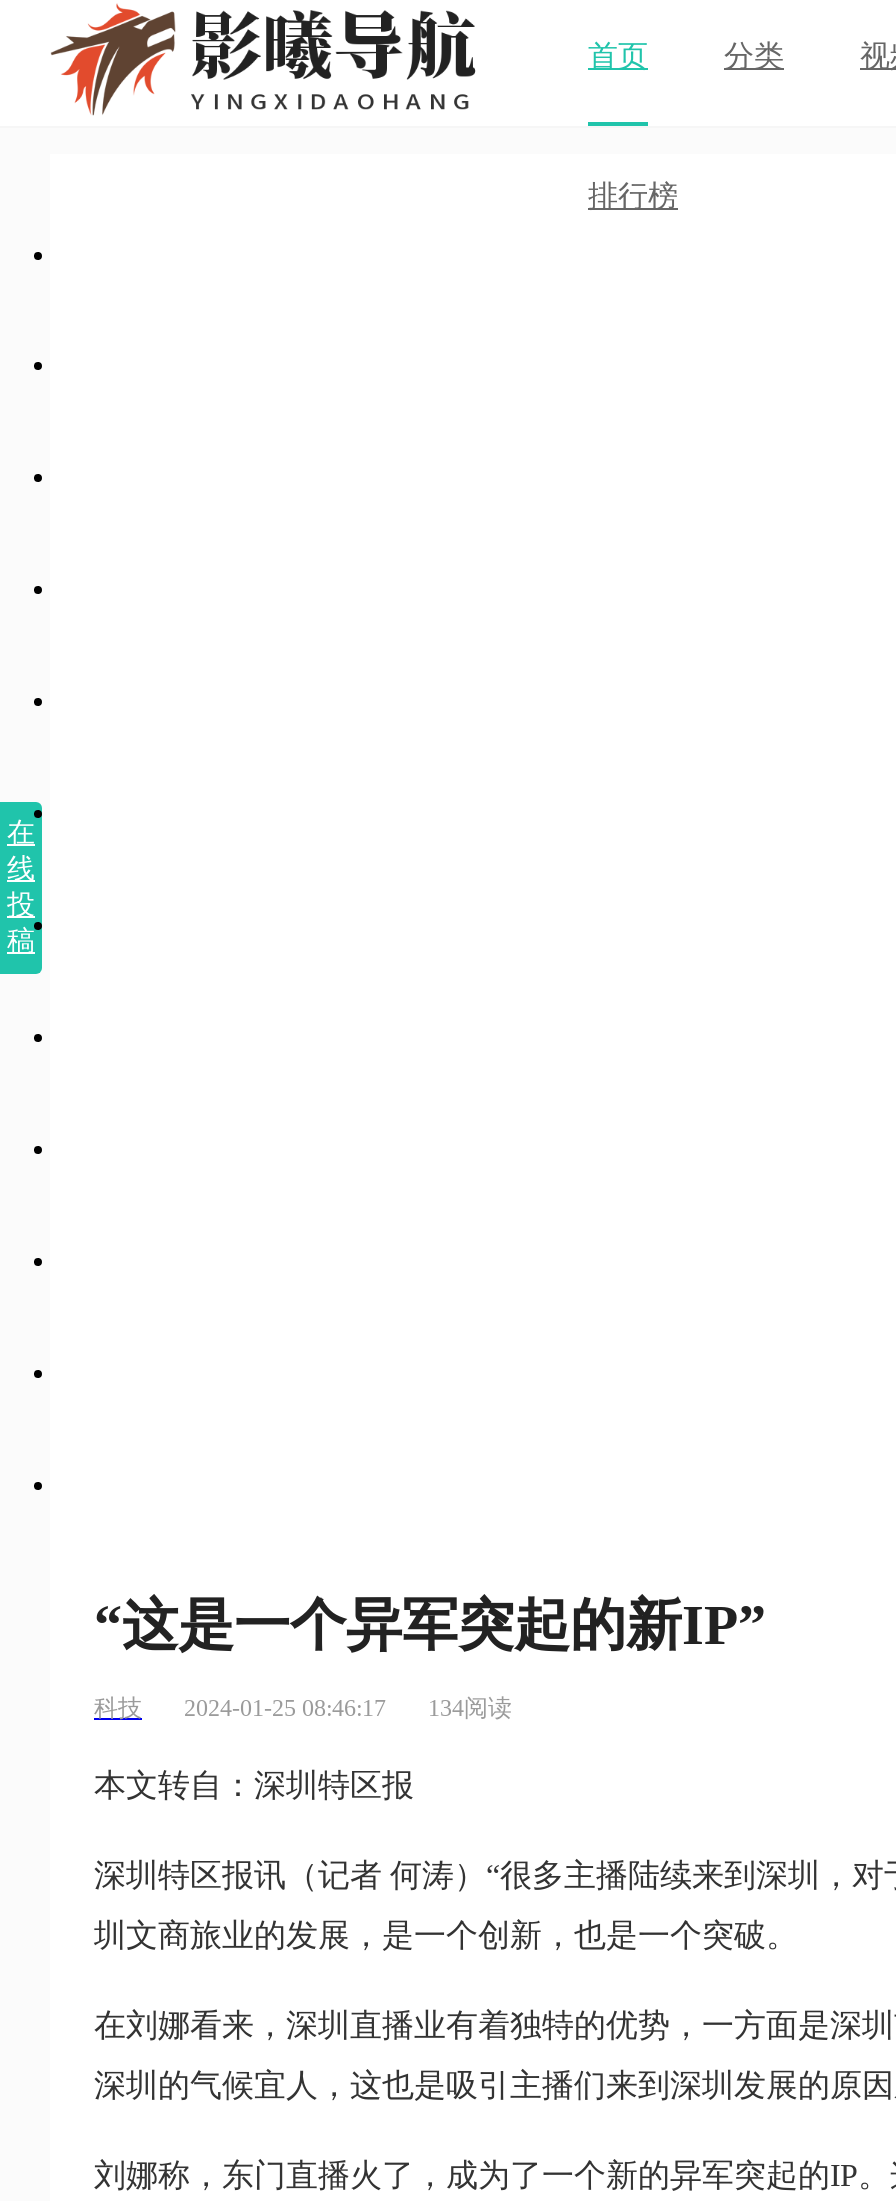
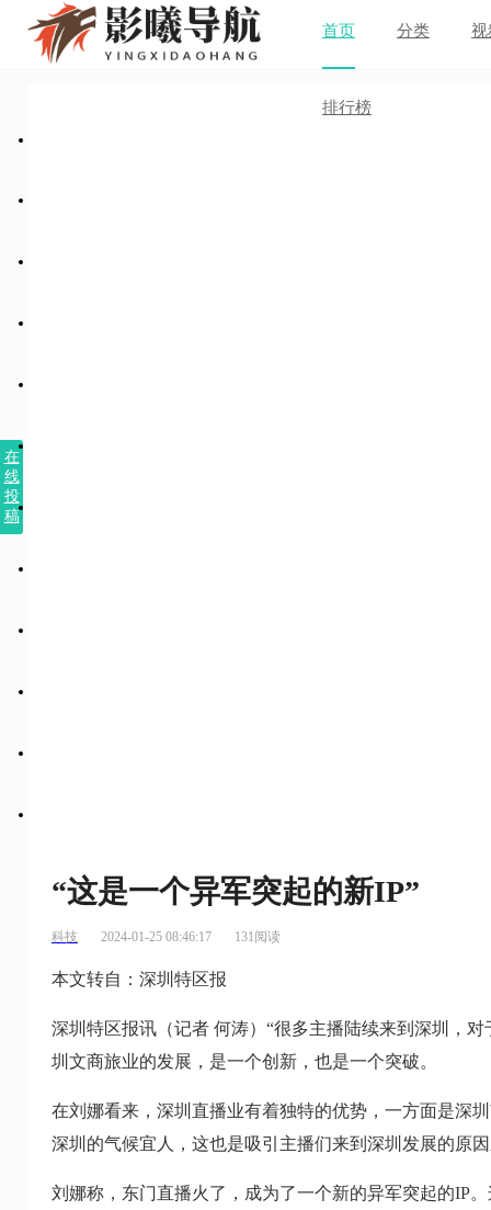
[94,1694,512,1722] 科技 2024-01-25 08:46:17 134阅读 -> [52,929,281,945] 科技 2024-01-25 08:46:17 131阅读

